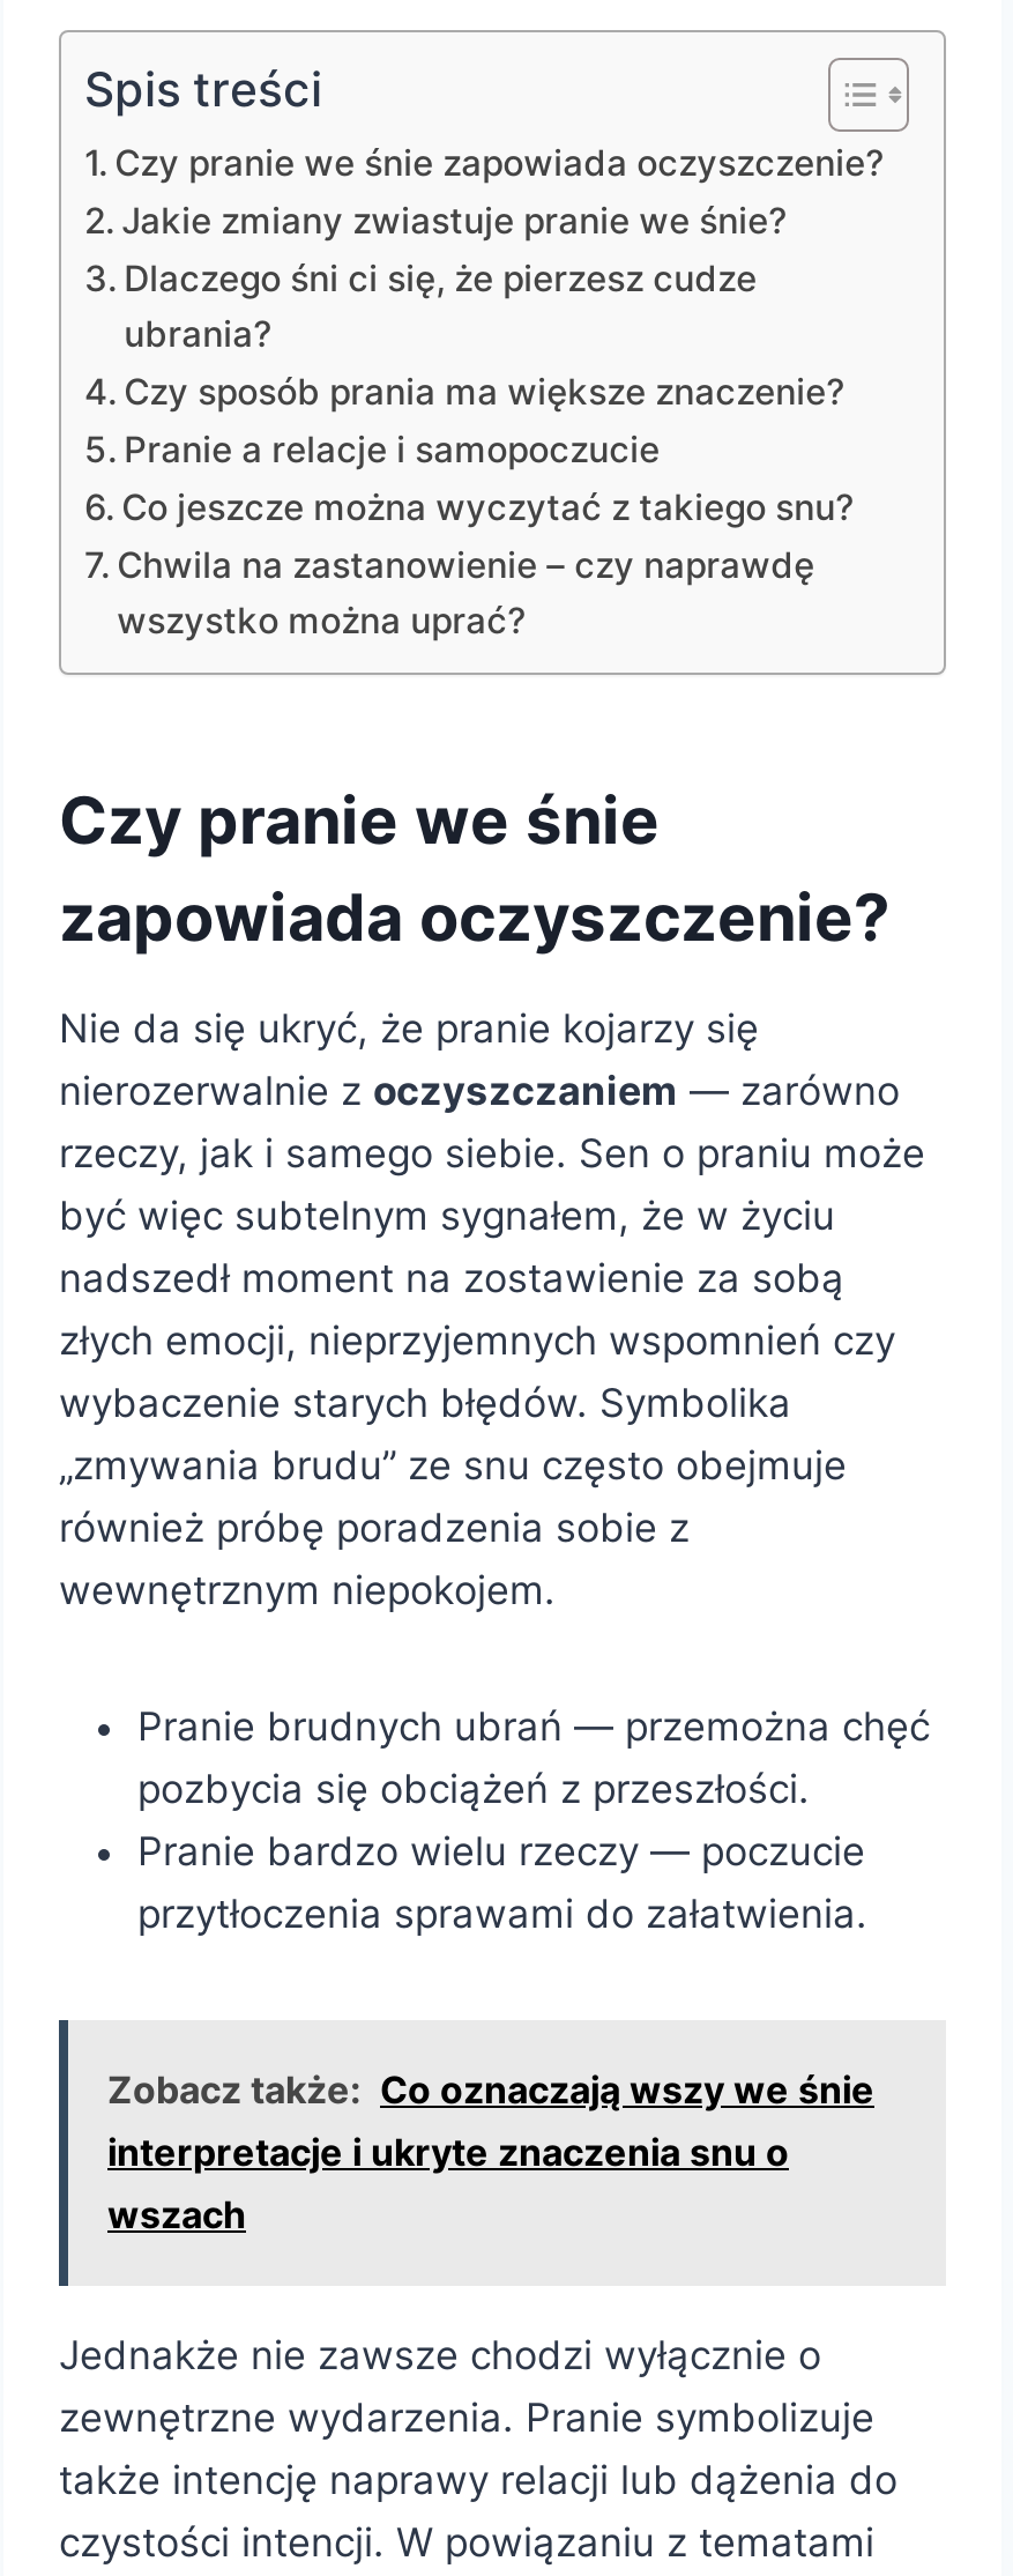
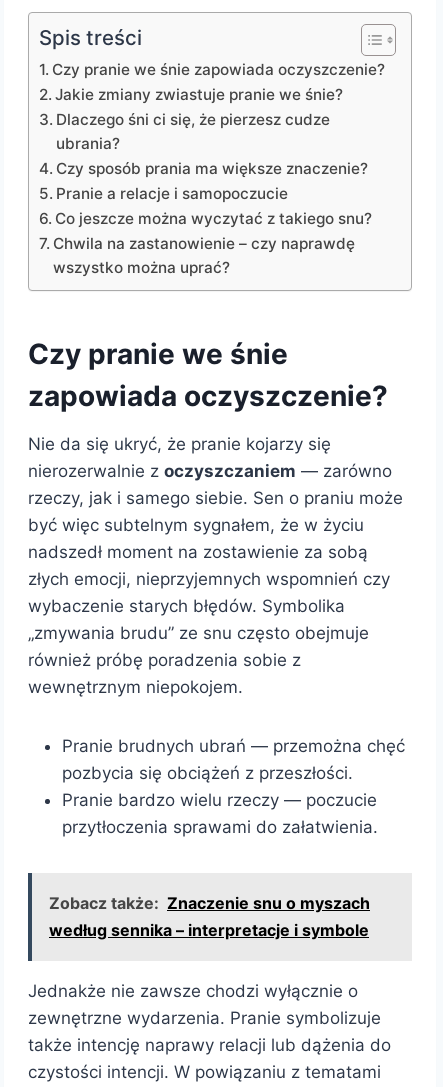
[107,2067,874,2238] Zobacz także: Co oznaczają wszy we śnie | interpretacje i ukryte znaczenia snu o | wszach -> [49,893,370,940] Zobacz także: Znaczenie snu o myszach | według sennika – interpretacje i symbole

